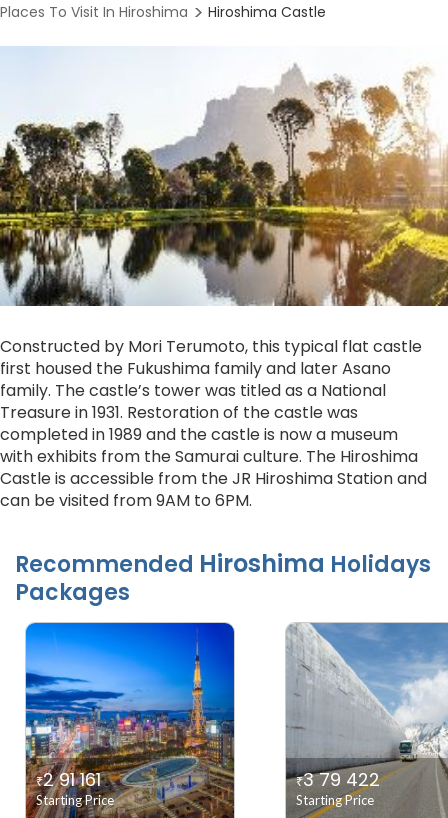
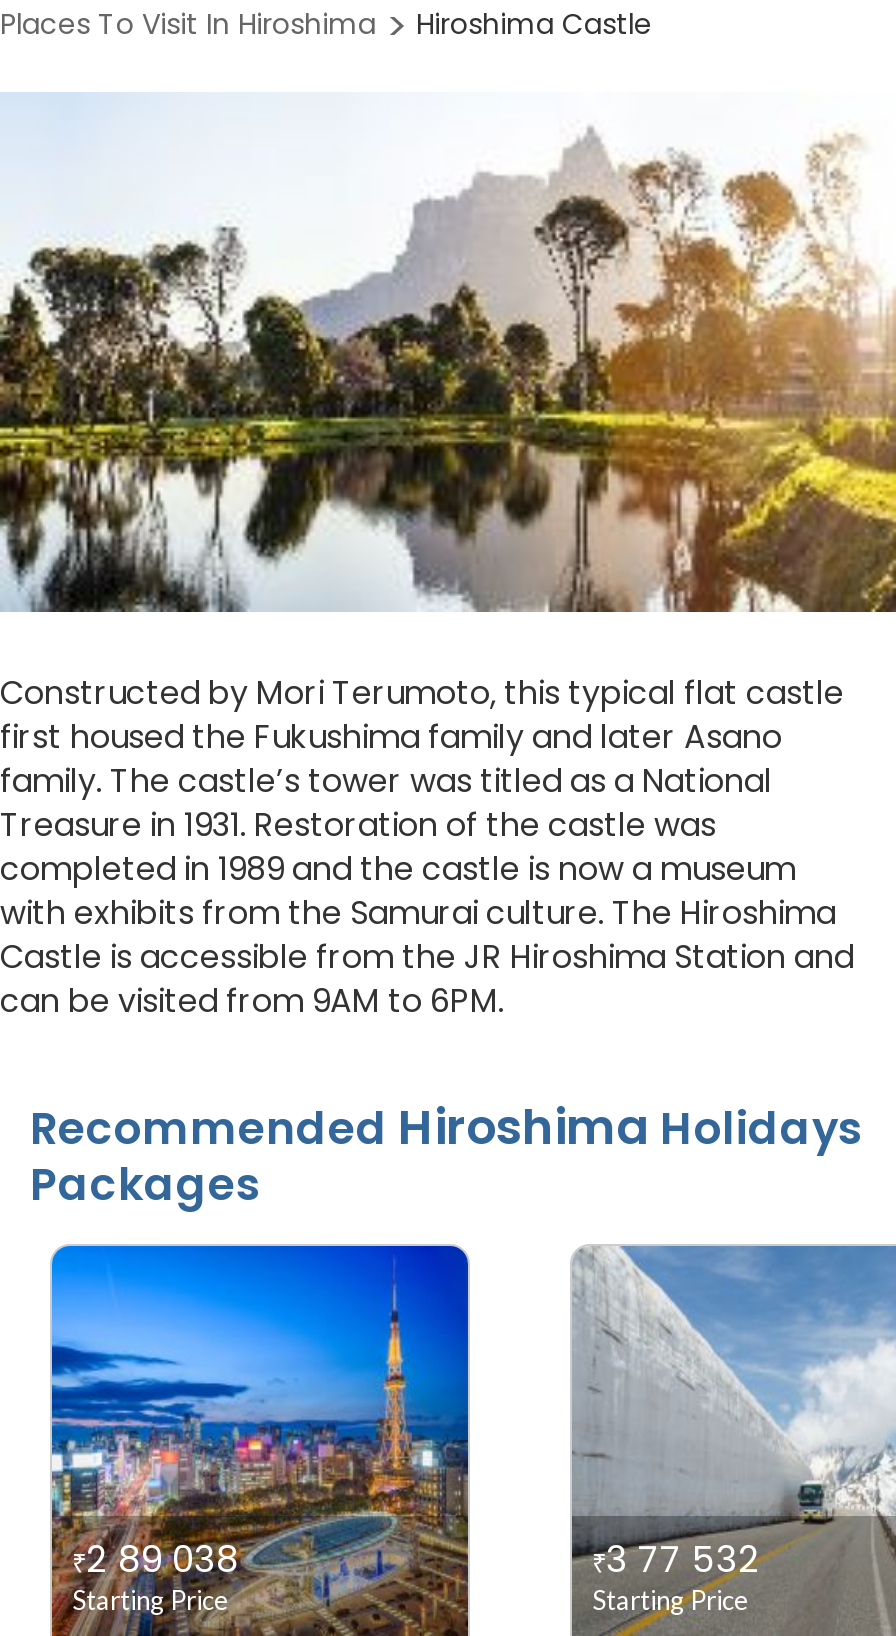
[36,767,101,792] ₹2 91 161 -> [72,1535,238,1585] ₹2 89 038
[296,767,380,792] ₹3 79 422 -> [592,1535,760,1585] ₹3 77 532

